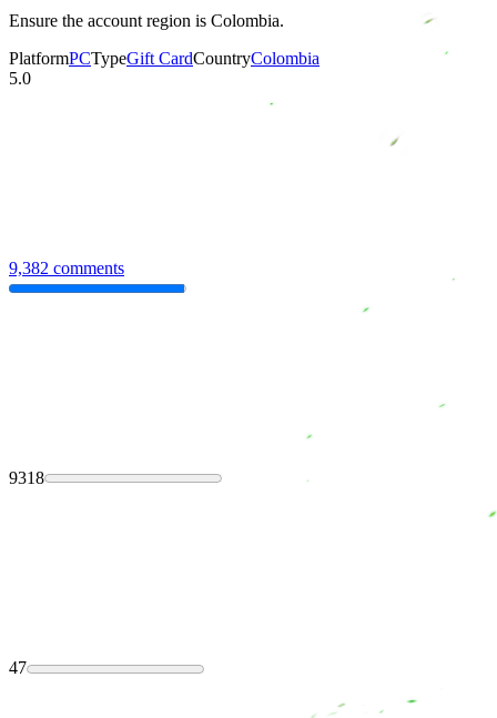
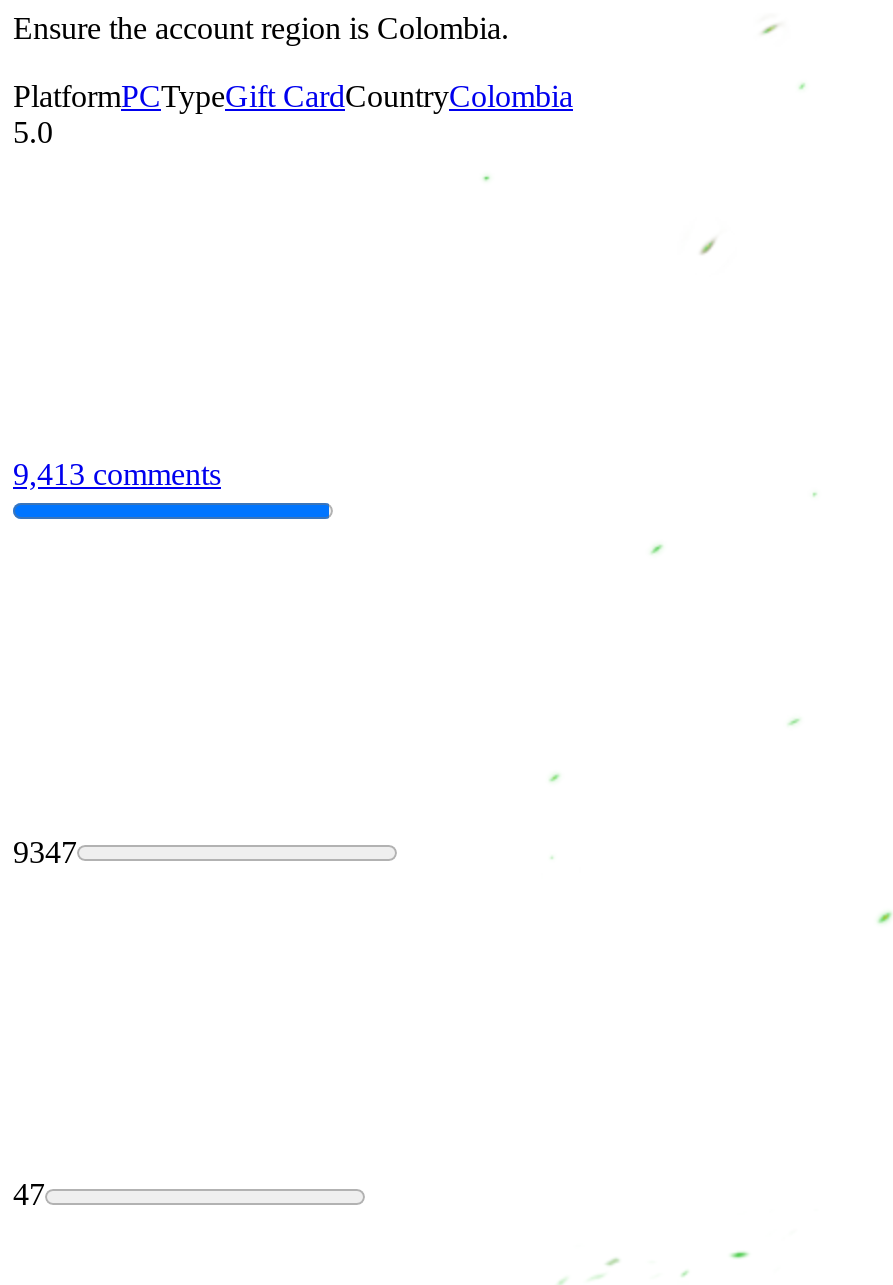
[9,258,124,277] 9,382 comments -> [13,457,221,491] 9,413 comments
[9,468,44,487] 9318 -> [13,835,77,869] 9347

